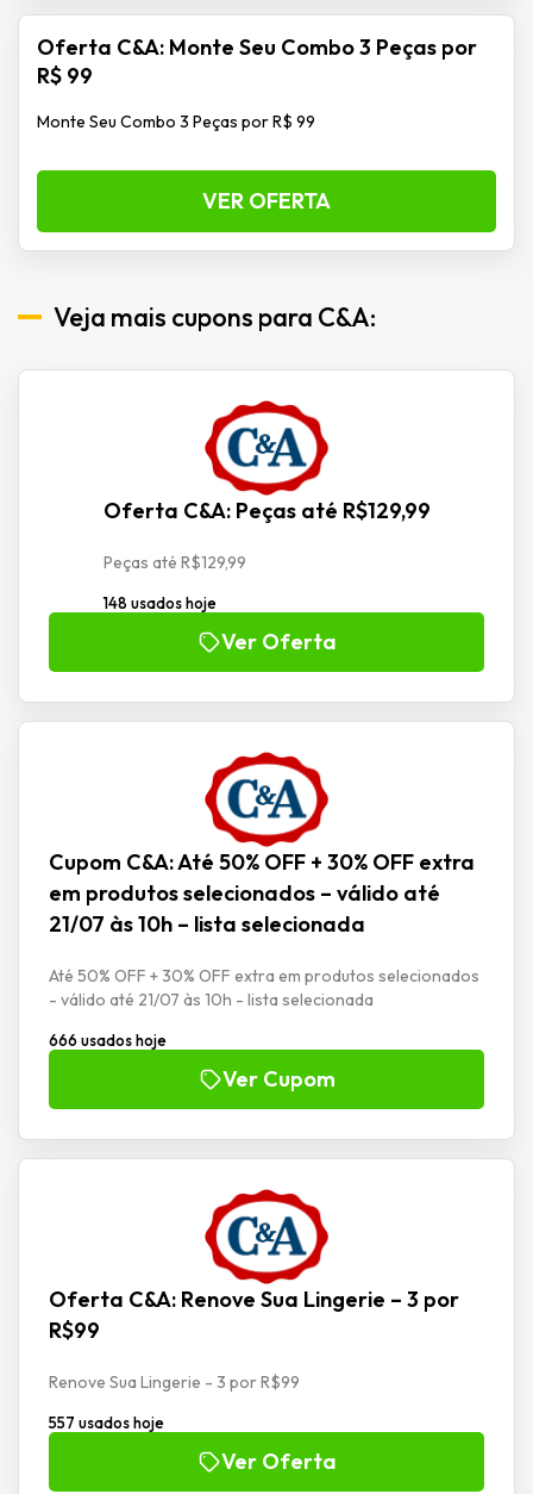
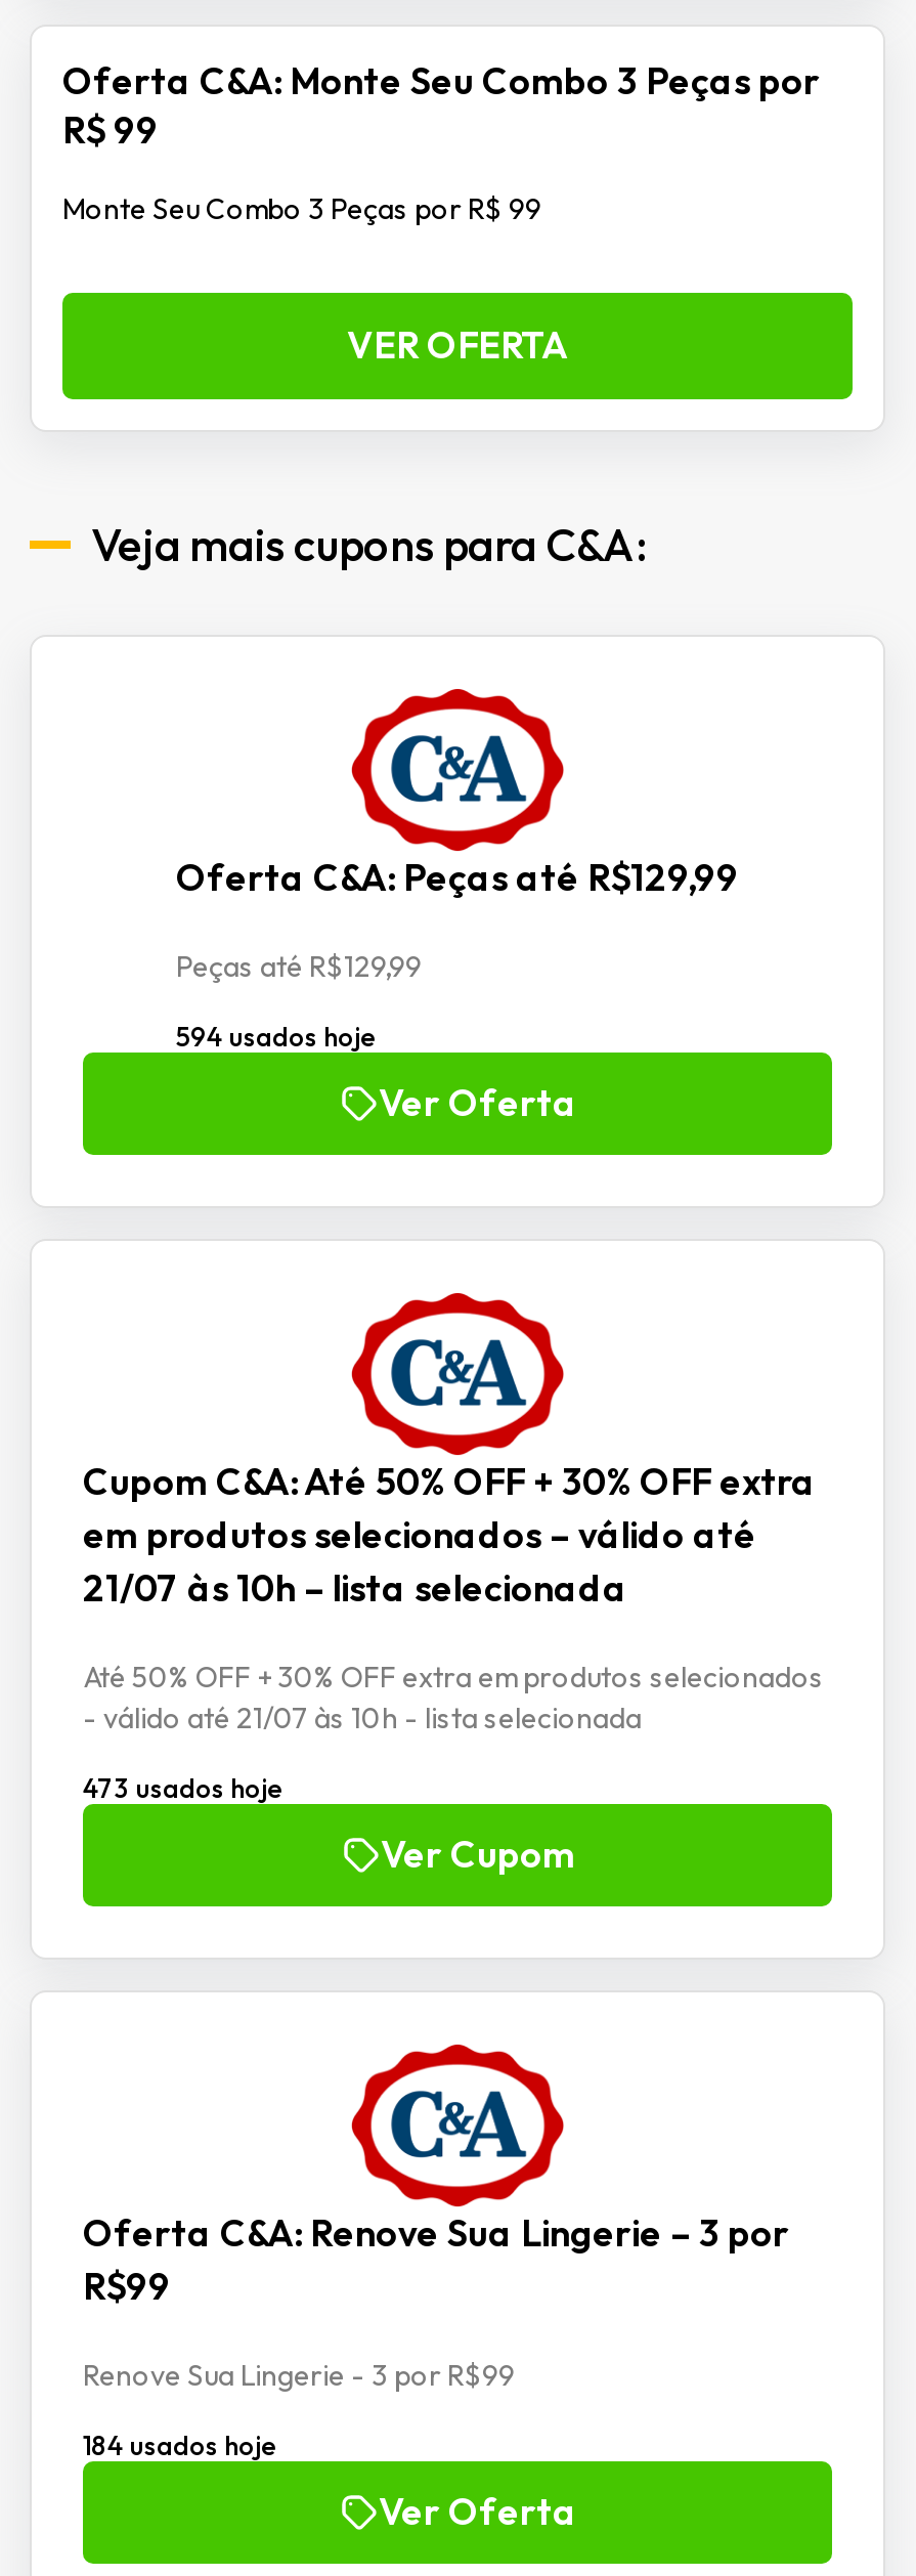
[103,593,216,612] 148 usados hoje -> [176,1019,377,1052] 594 usados hoje
[49,1030,167,1049] 666 usados hoje -> [83,1770,283,1803] 473 usados hoje
[49,1413,164,1432] 557 usados hoje -> [83,2428,277,2461] 184 usados hoje

